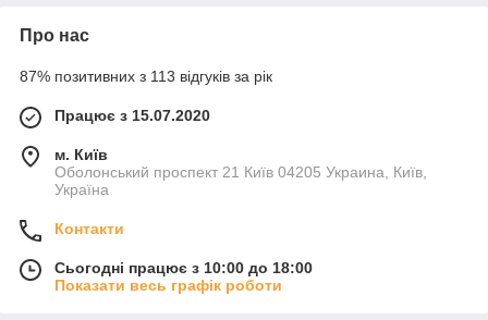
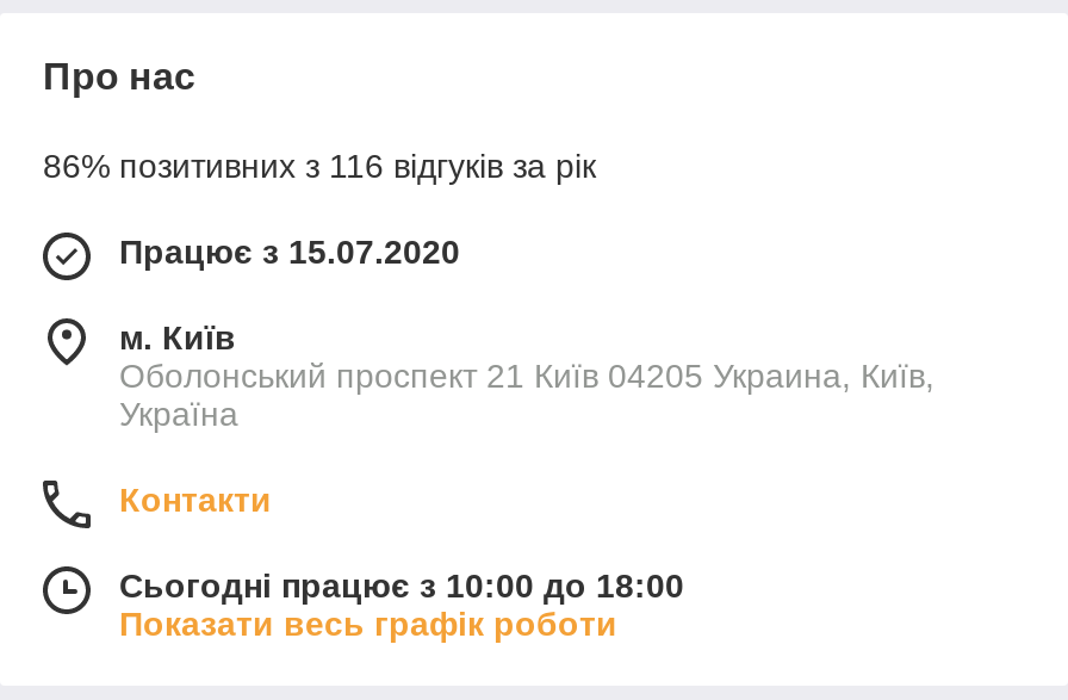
[20,67,272,85] 87% позитивних з 113 відгуків за рік -> [43,146,596,185] 86% позитивних з 116 відгуків за рік

